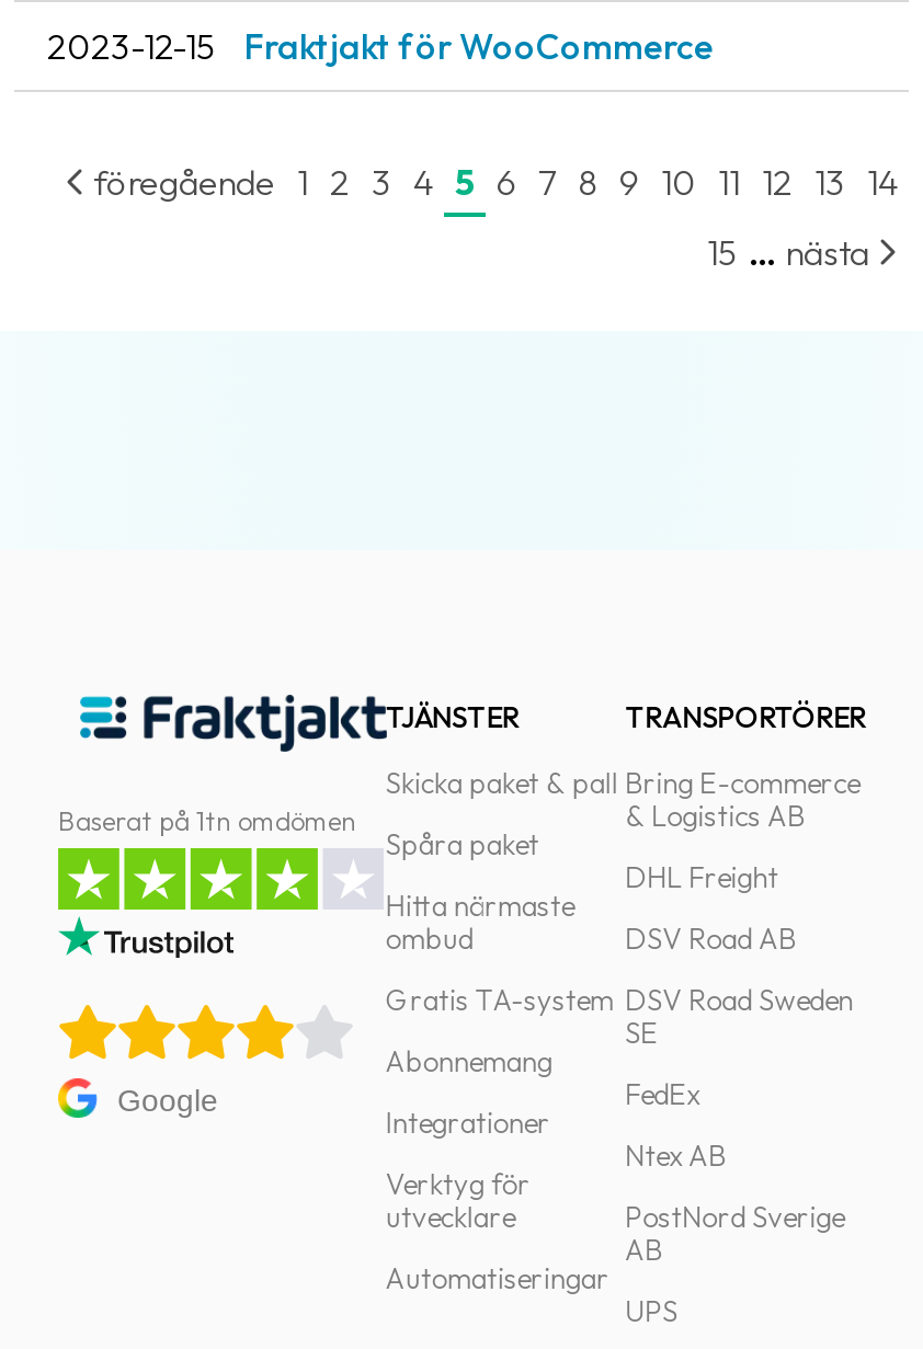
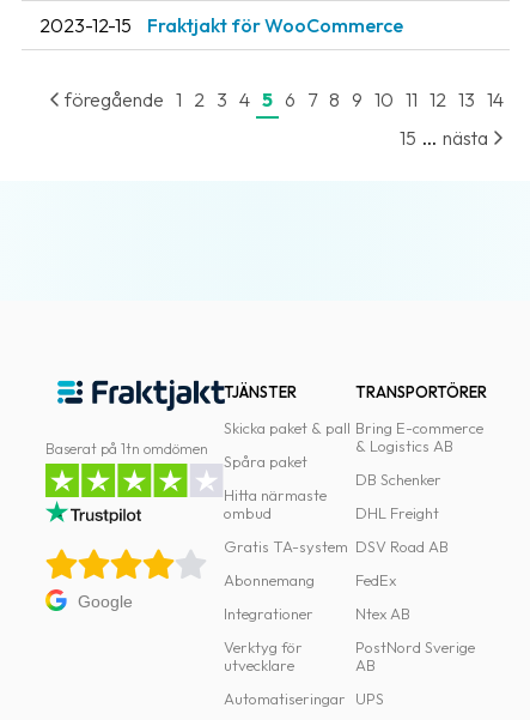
none -> [355,470,441,489] DB Schenker
moved [625,859,796,956] -> [355,503,448,556]: DHL Freight | DSV Road AB
[625,982,853,1050] DSV Road Sweden | SE -> none

